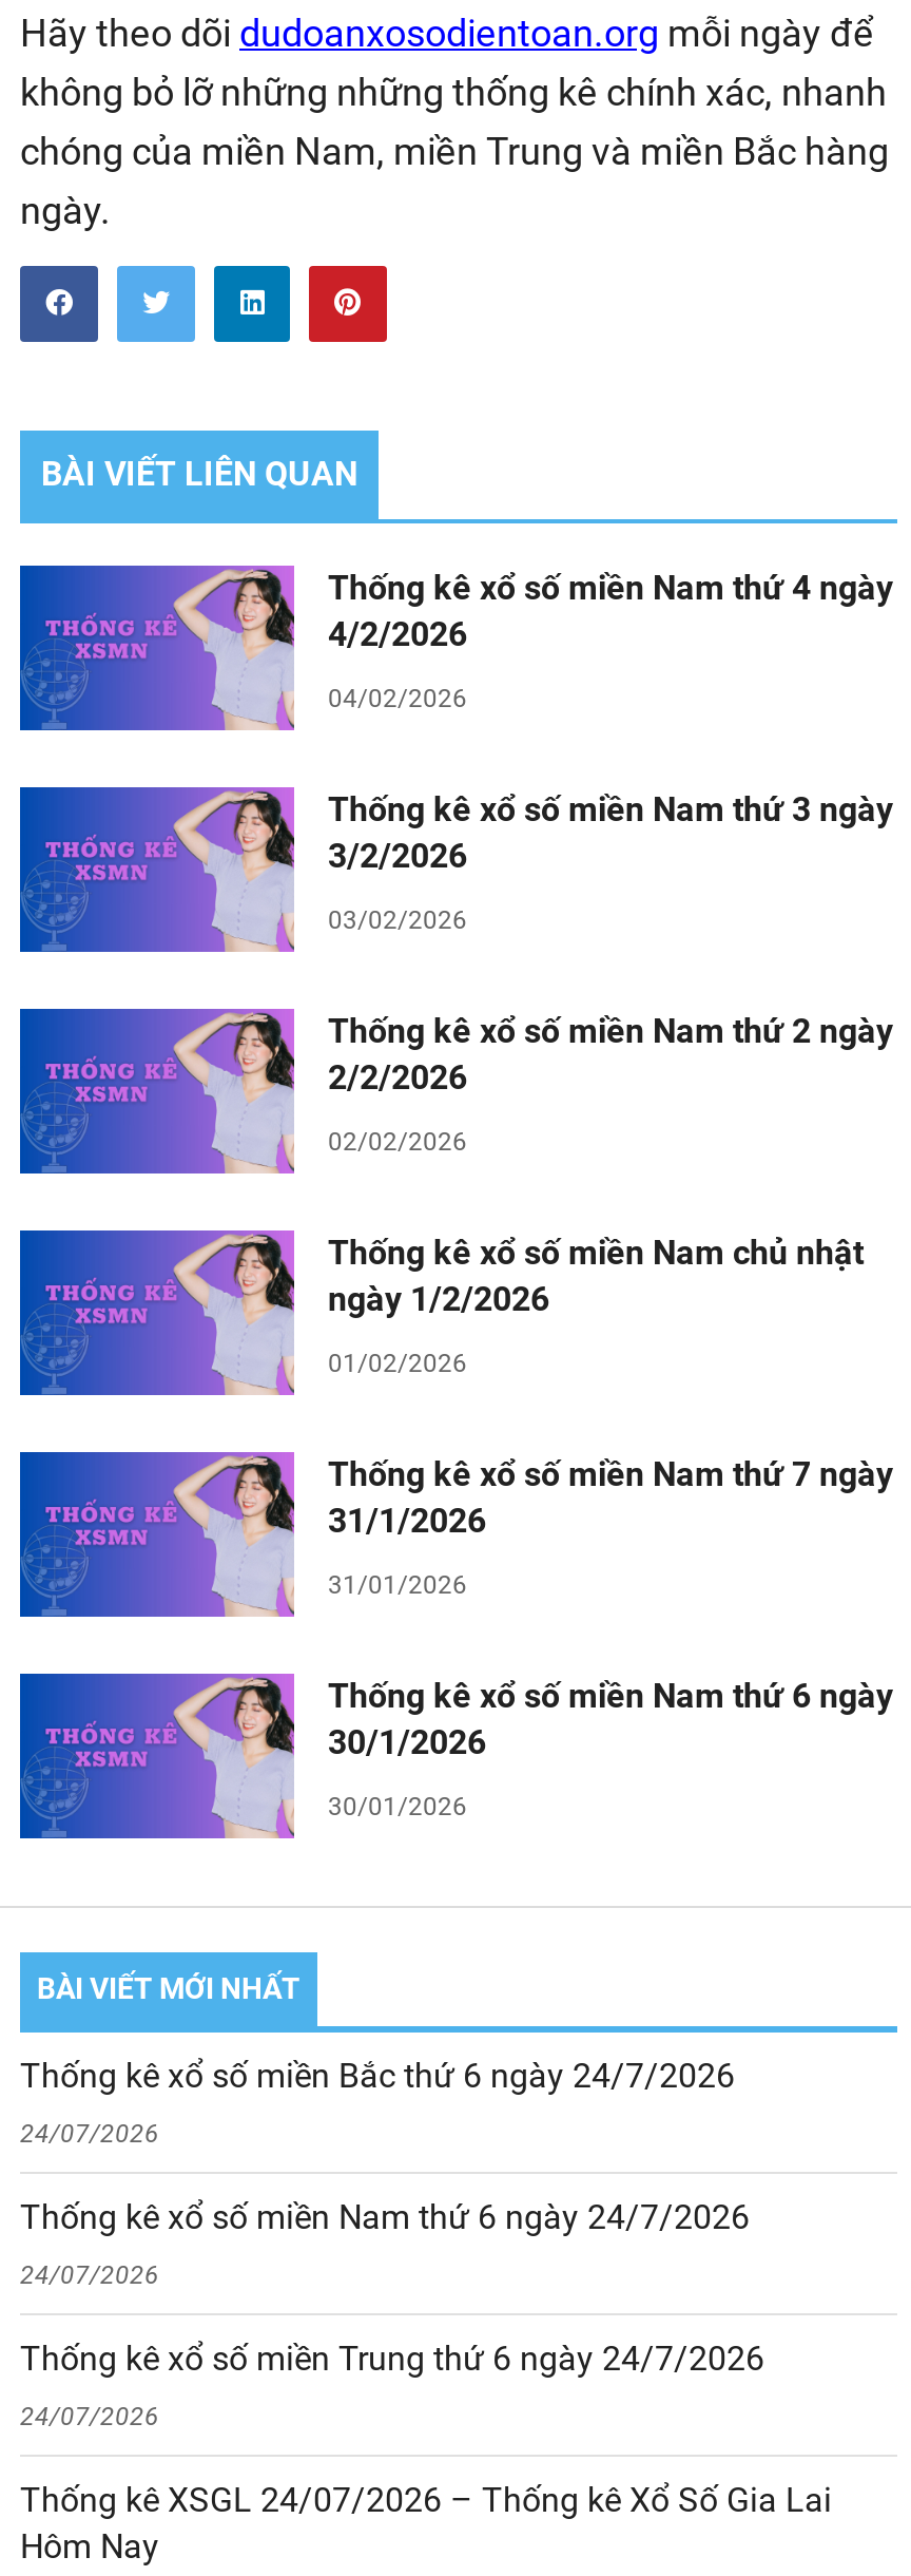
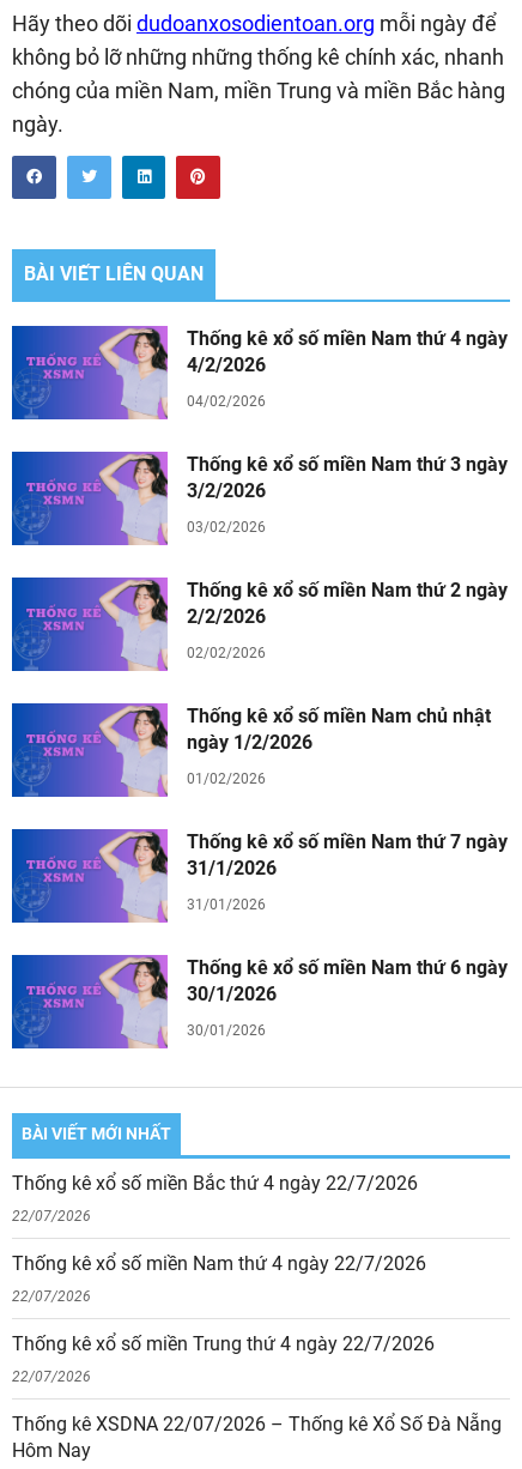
[20,2056,735,2096] Thống kê xổ số miền Bắc thứ 6 ngày 24/7/2026 -> [12,1172,418,1195] Thống kê xổ số miền Bắc thứ 4 ngày 22/7/2026
[20,2119,159,2149] 24/07/2026 -> [12,1208,91,1225] 22/07/2026
[20,2197,750,2237] Thống kê xổ số miền Nam thứ 6 ngày 24/7/2026 -> [12,1252,426,1275] Thống kê xổ số miền Nam thứ 4 ngày 22/7/2026
[20,2260,159,2290] 24/07/2026 -> [12,1288,91,1305] 22/07/2026
[20,2339,764,2379] Thống kê xổ số miền Trung thứ 6 ngày 24/7/2026 -> [12,1332,435,1355] Thống kê xổ số miền Trung thứ 4 ngày 22/7/2026
[20,2402,159,2431] 24/07/2026 -> [12,1368,91,1385] 22/07/2026
[20,2480,832,2520] Thống kê XSGL 24/07/2026 – Thống kê Xổ Số Gia Lai -> [12,1413,502,1435] Thống kê XSDNA 22/07/2026 – Thống kê Xổ Số Đà Nẵng

